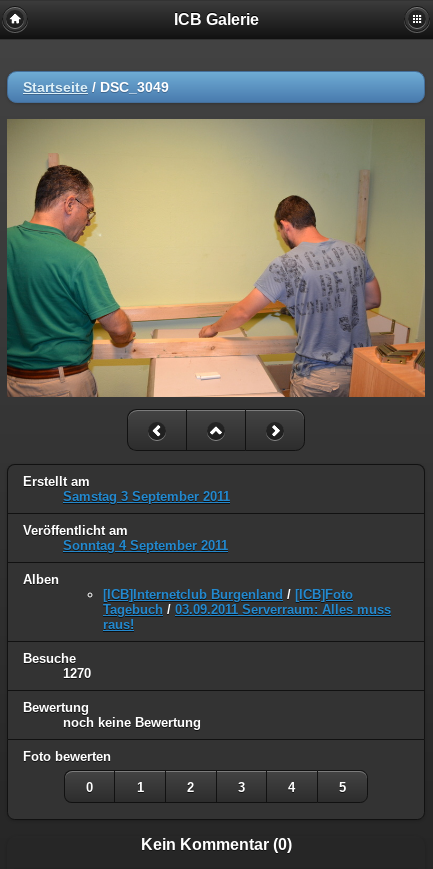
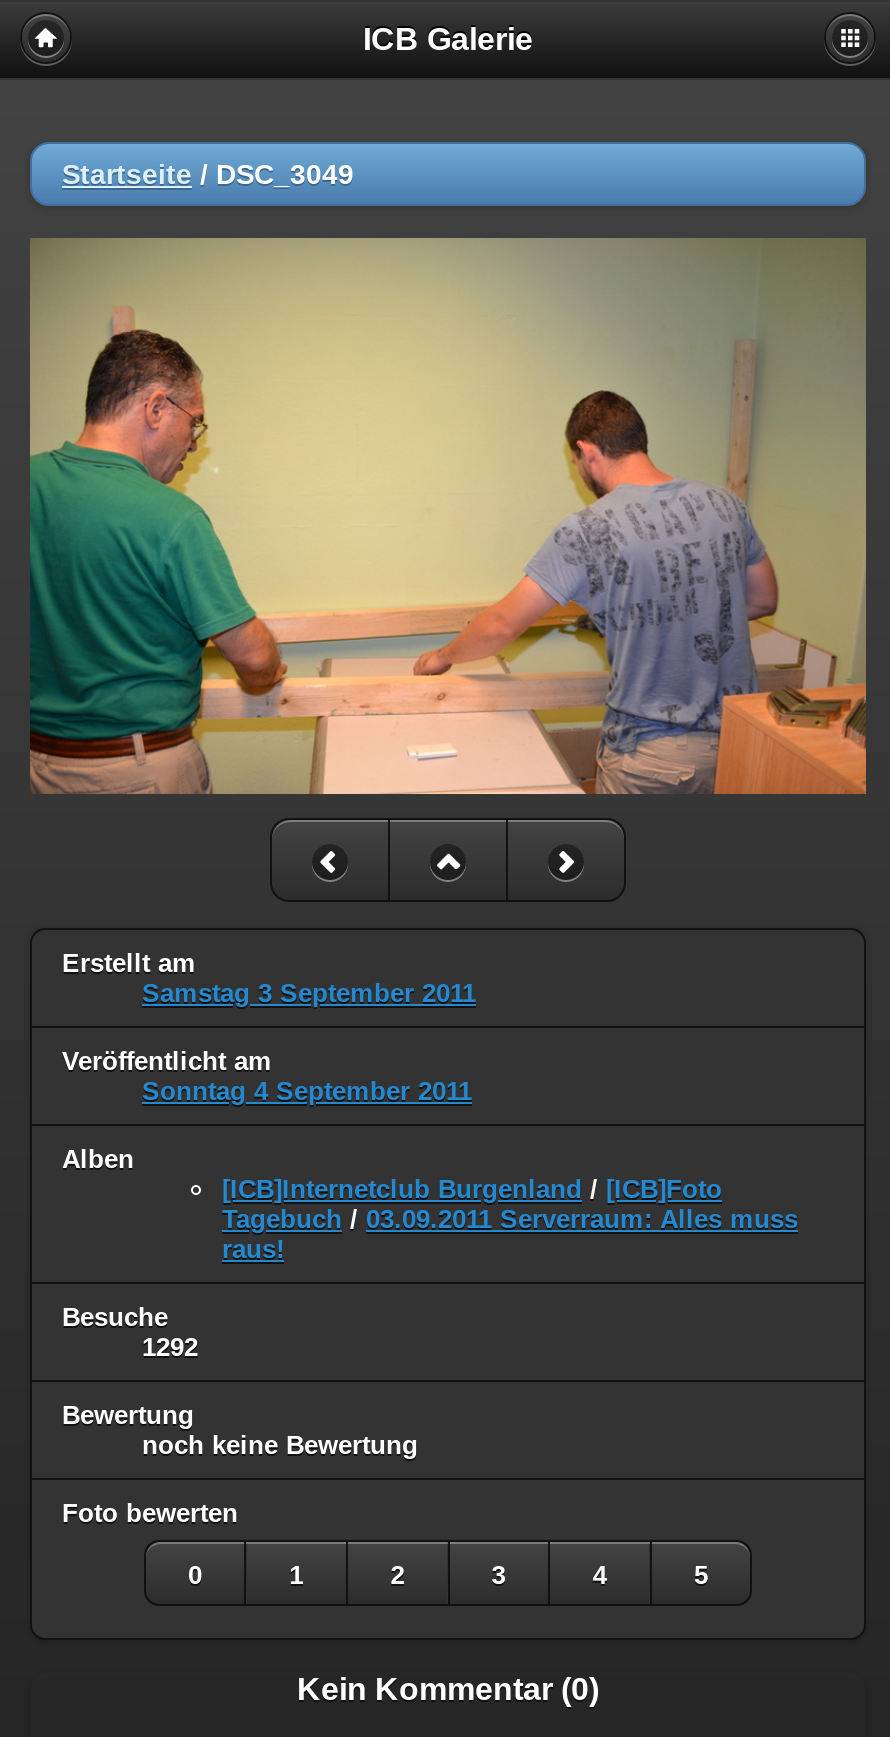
[63,666,91,681] 1270 -> [142,1332,198,1362] 1292

